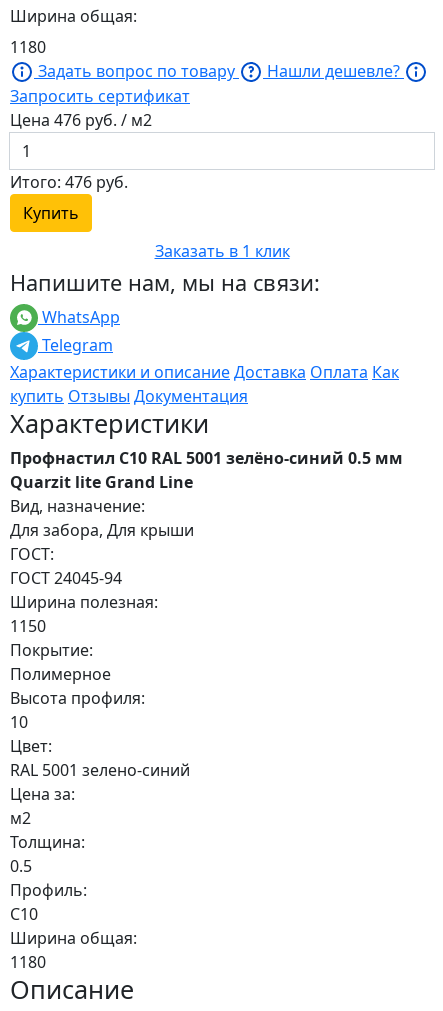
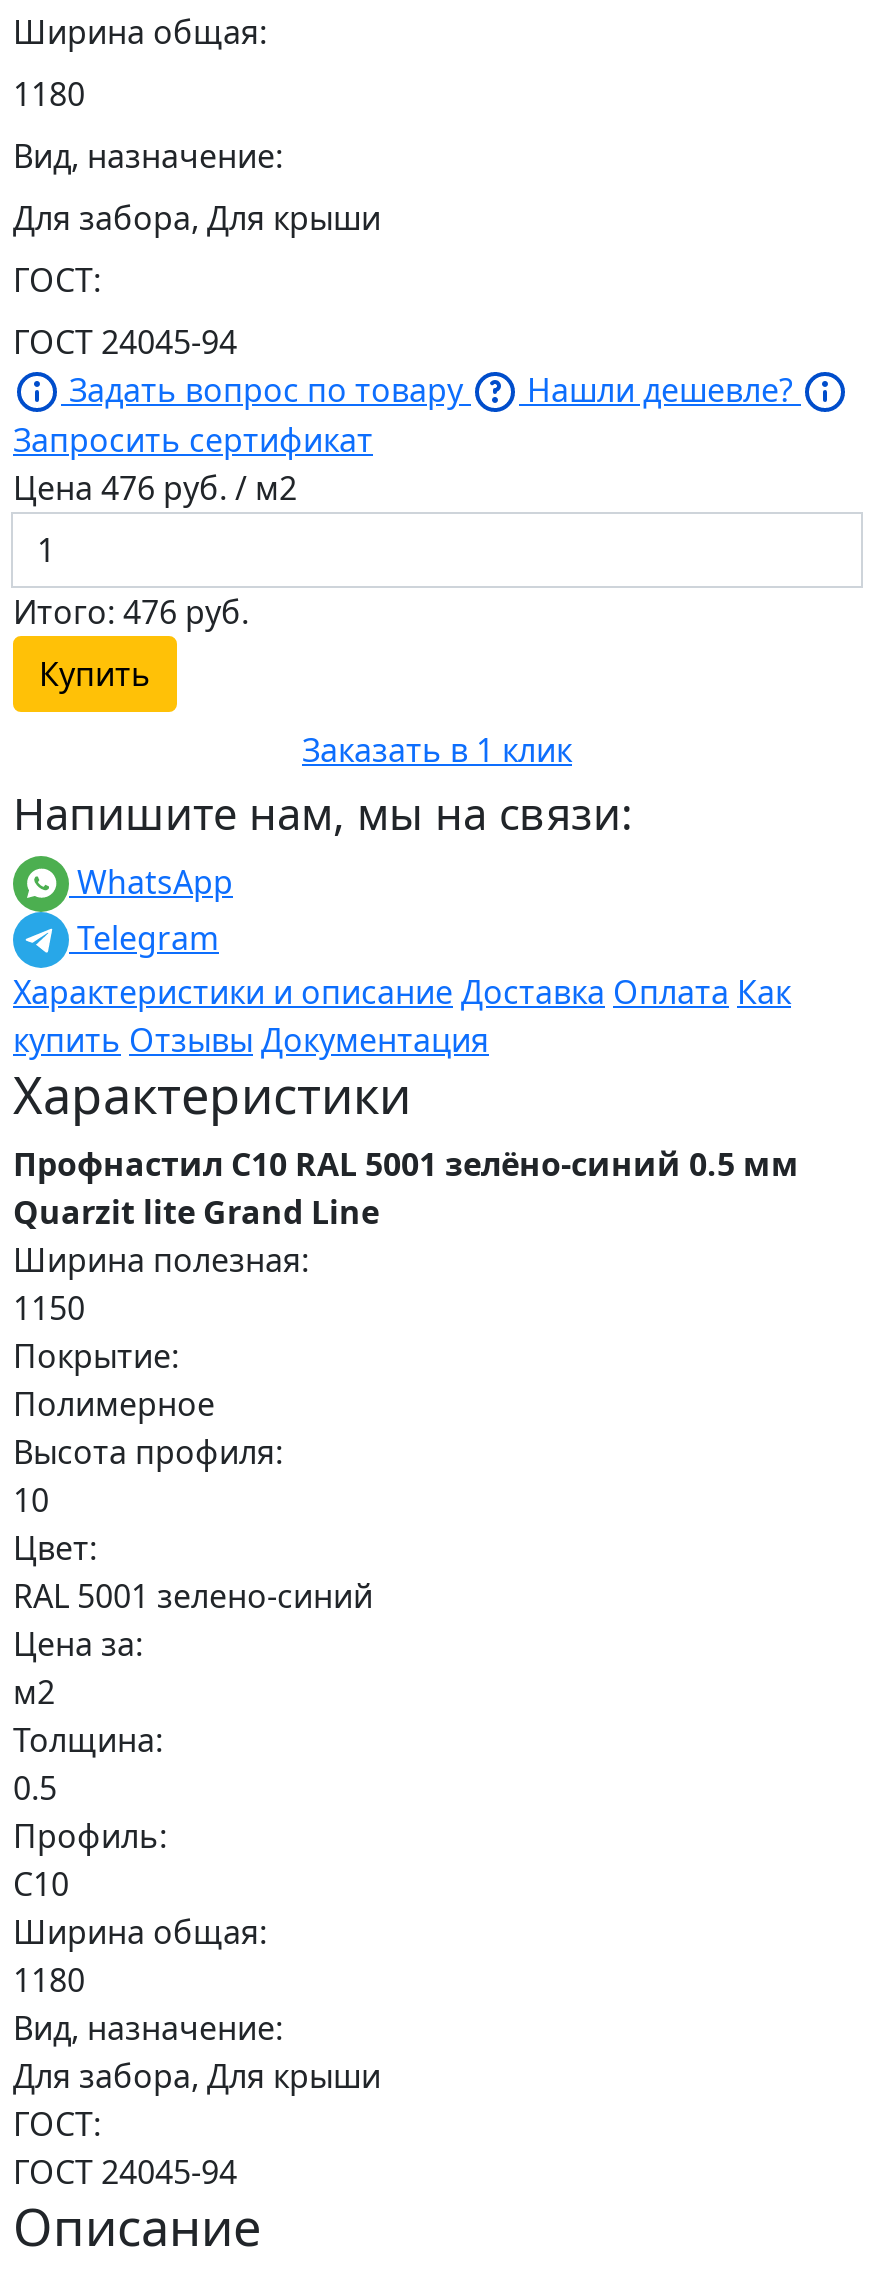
none -> [13,134,381,364] Вид, назначение: | Для забора, Для крыши | ГОСТ: | ГОСТ 24045-94
[10,495,194,589] Вид, назначение: | Для забора, Для крыши | ГОСТ: | ГОСТ 24045-94 -> none
none -> [13,2007,381,2195] Вид, назначение: | Для забора, Для крыши | ГОСТ: | ГОСТ 24045-94

